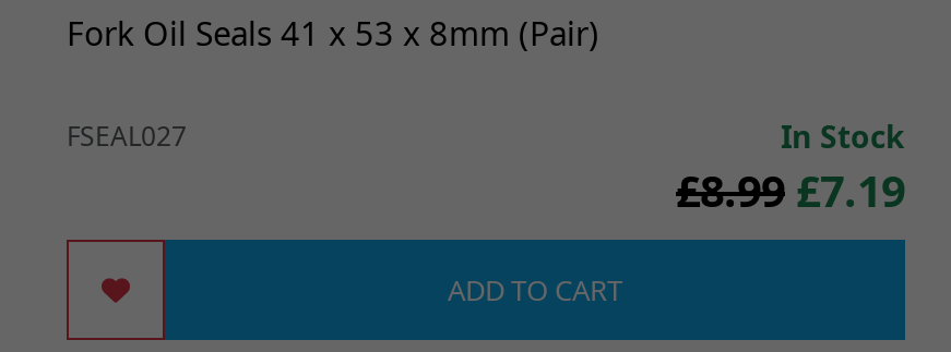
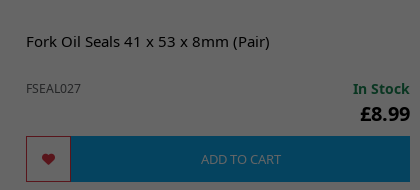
[676,161,905,220] £8.99 £7.19 -> [360,100,410,127] £8.99

